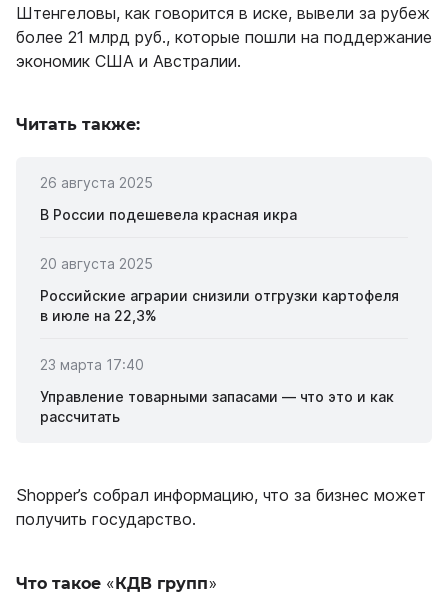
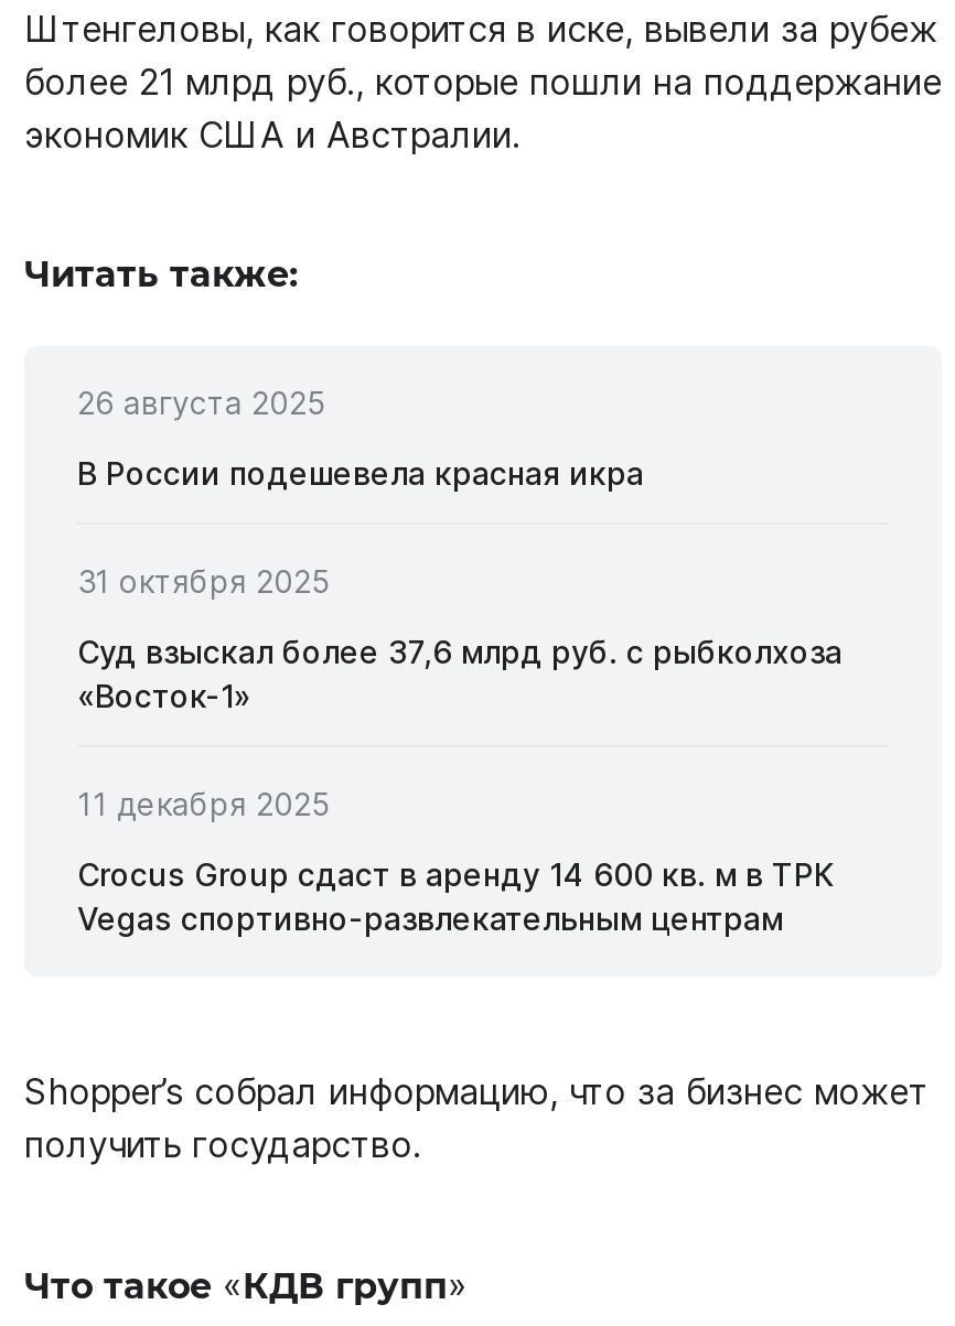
[40,255,153,272] 20 августа 2025 -> [77,563,331,600] 31 октября 2025
[40,287,399,324] Российские аграрии снизили отгрузки картофеля | в июле на 22,3% -> [77,633,843,715] Суд взыскал более 37,6 млрд руб. с рыбколхоза | «Восток-1»
[40,356,144,373] 23 марта 17:40 -> [77,785,331,823] 11 декабря 2025
[40,388,394,425] Управление товарными запасами — что это и как | рассчитать -> [77,856,834,937] Crocus Group сдаст в аренду 14 600 кв. м в ТРК | Vegas спортивно-развлекательным центрам

